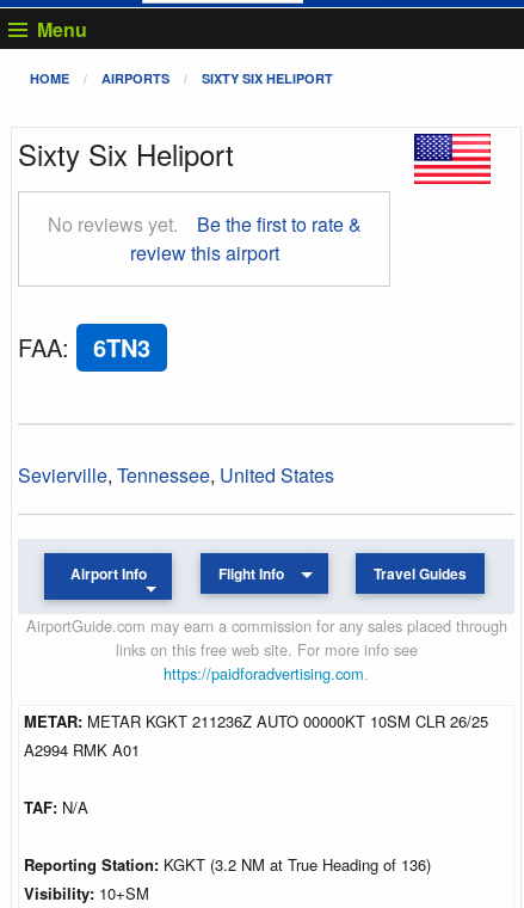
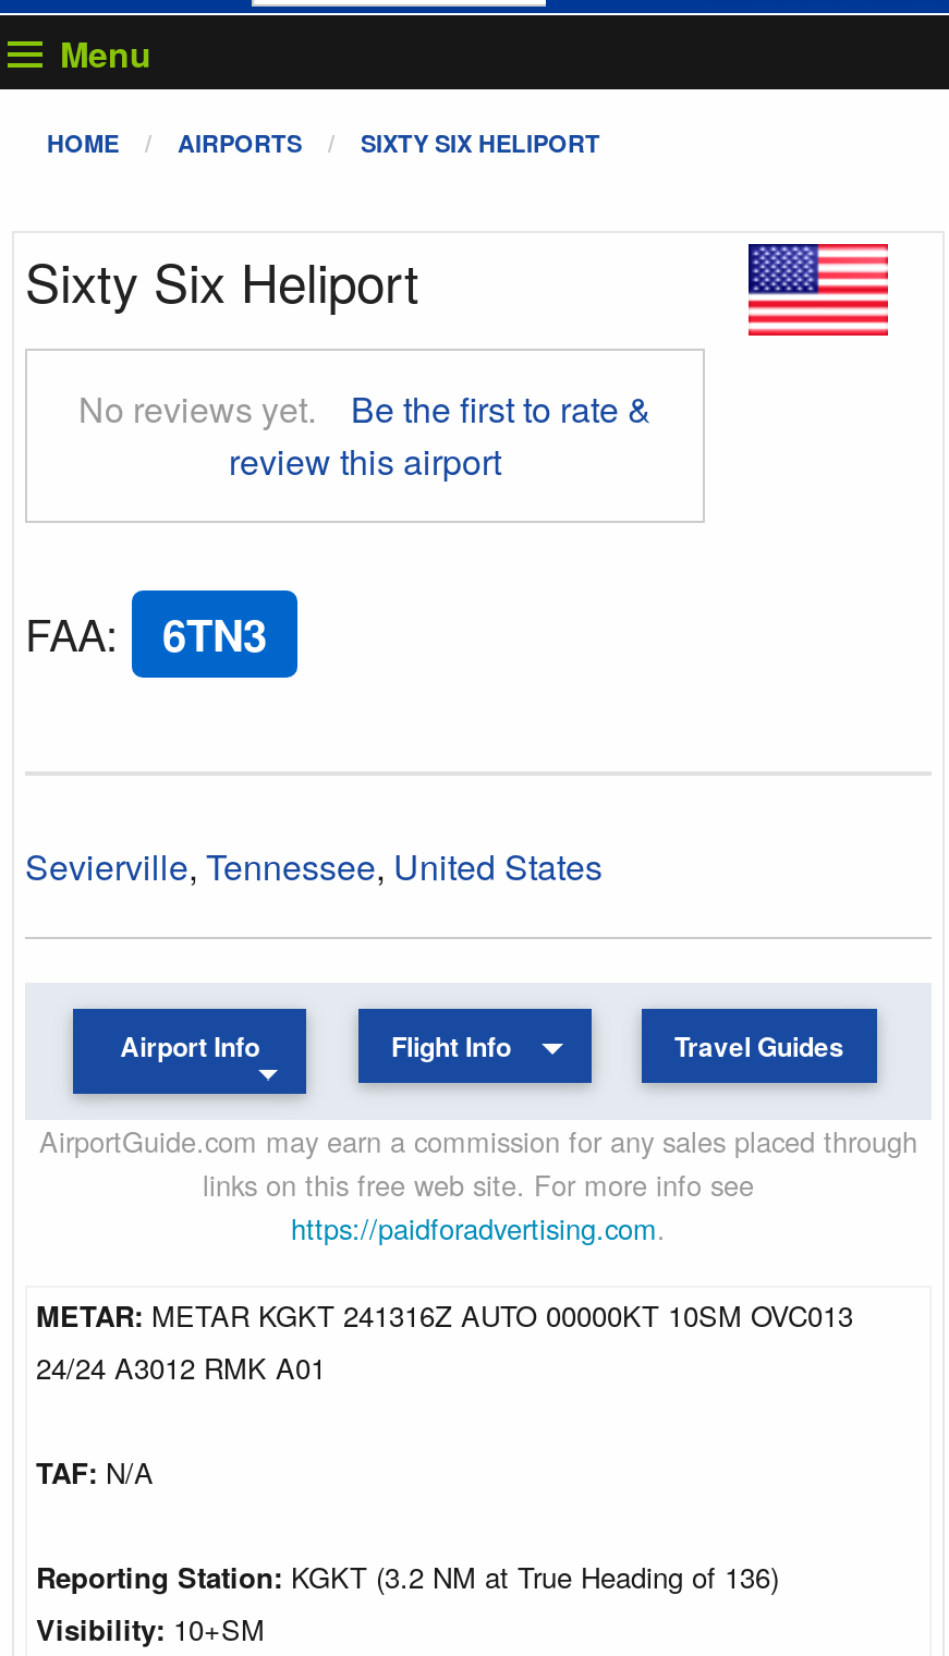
[24,710,488,761] METAR: METAR KGKT 211236Z AUTO 00000KT 10SM CLR 26/25 | A2994 RMK A01 -> [36,1294,853,1388] METAR: METAR KGKT 241316Z AUTO 00000KT 10SM OVC013 | 24/24 A3012 RMK A01

